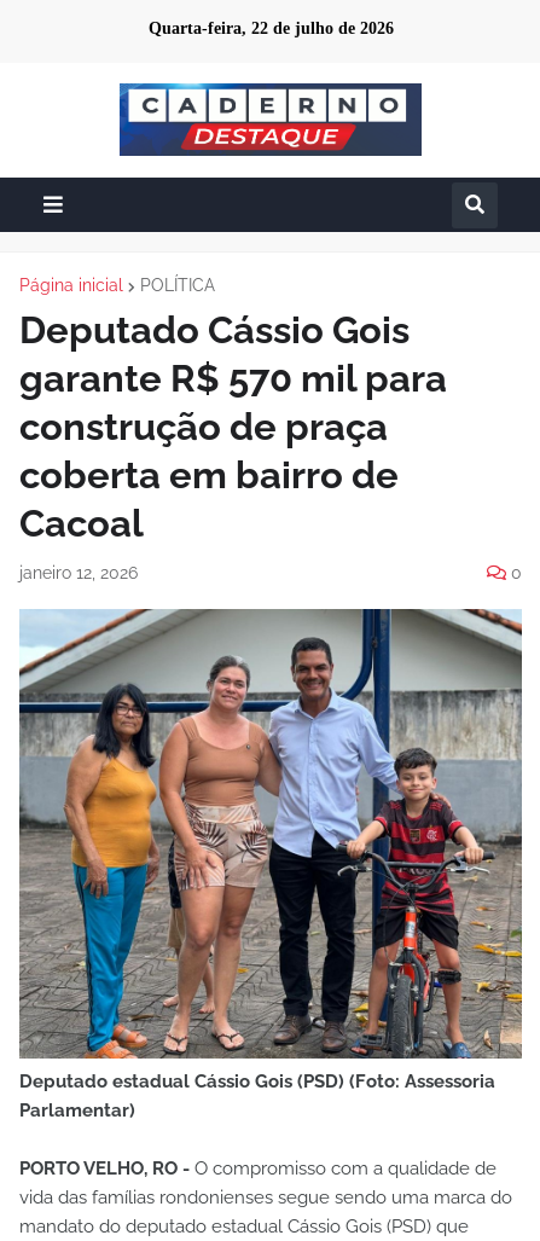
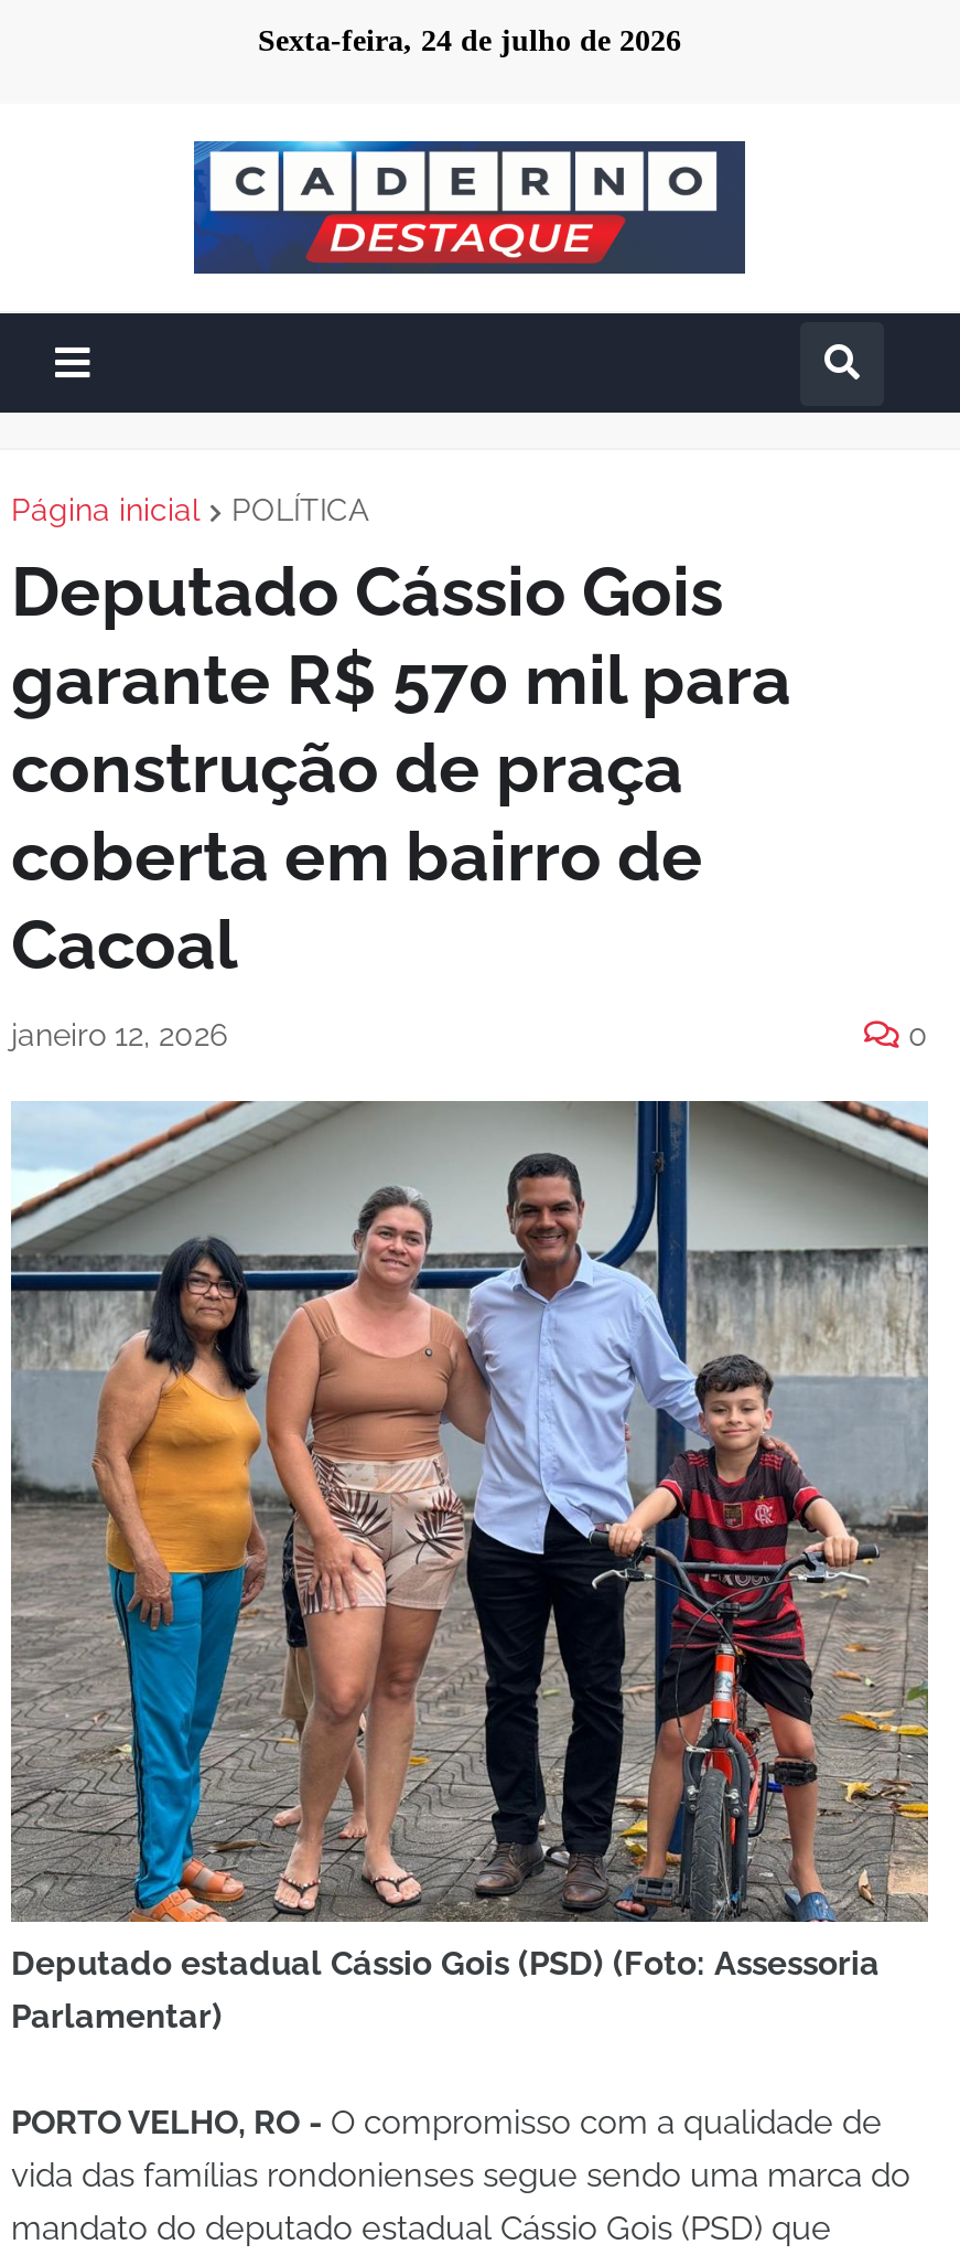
[148,19,393,37] Quarta-feira, 22 de julho de 2026 -> [258,24,681,57] Sexta-feira, 24 de julho de 2026

